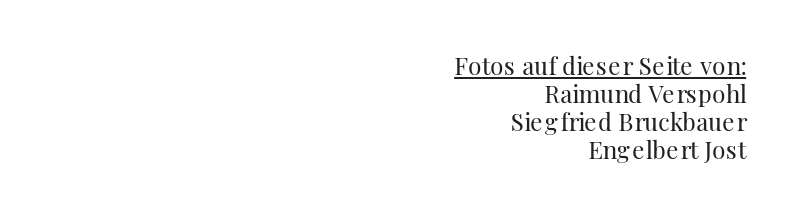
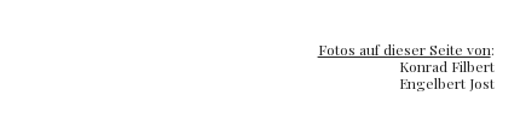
[510,77,746,137] Raimund Verspohl | Siegfried Bruckbauer -> [399,56,494,76] Konrad Filbert

